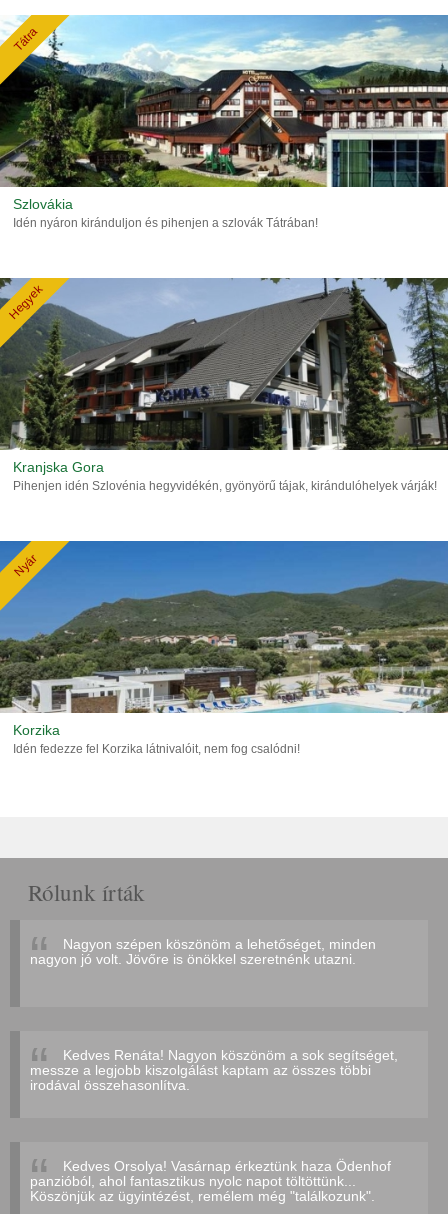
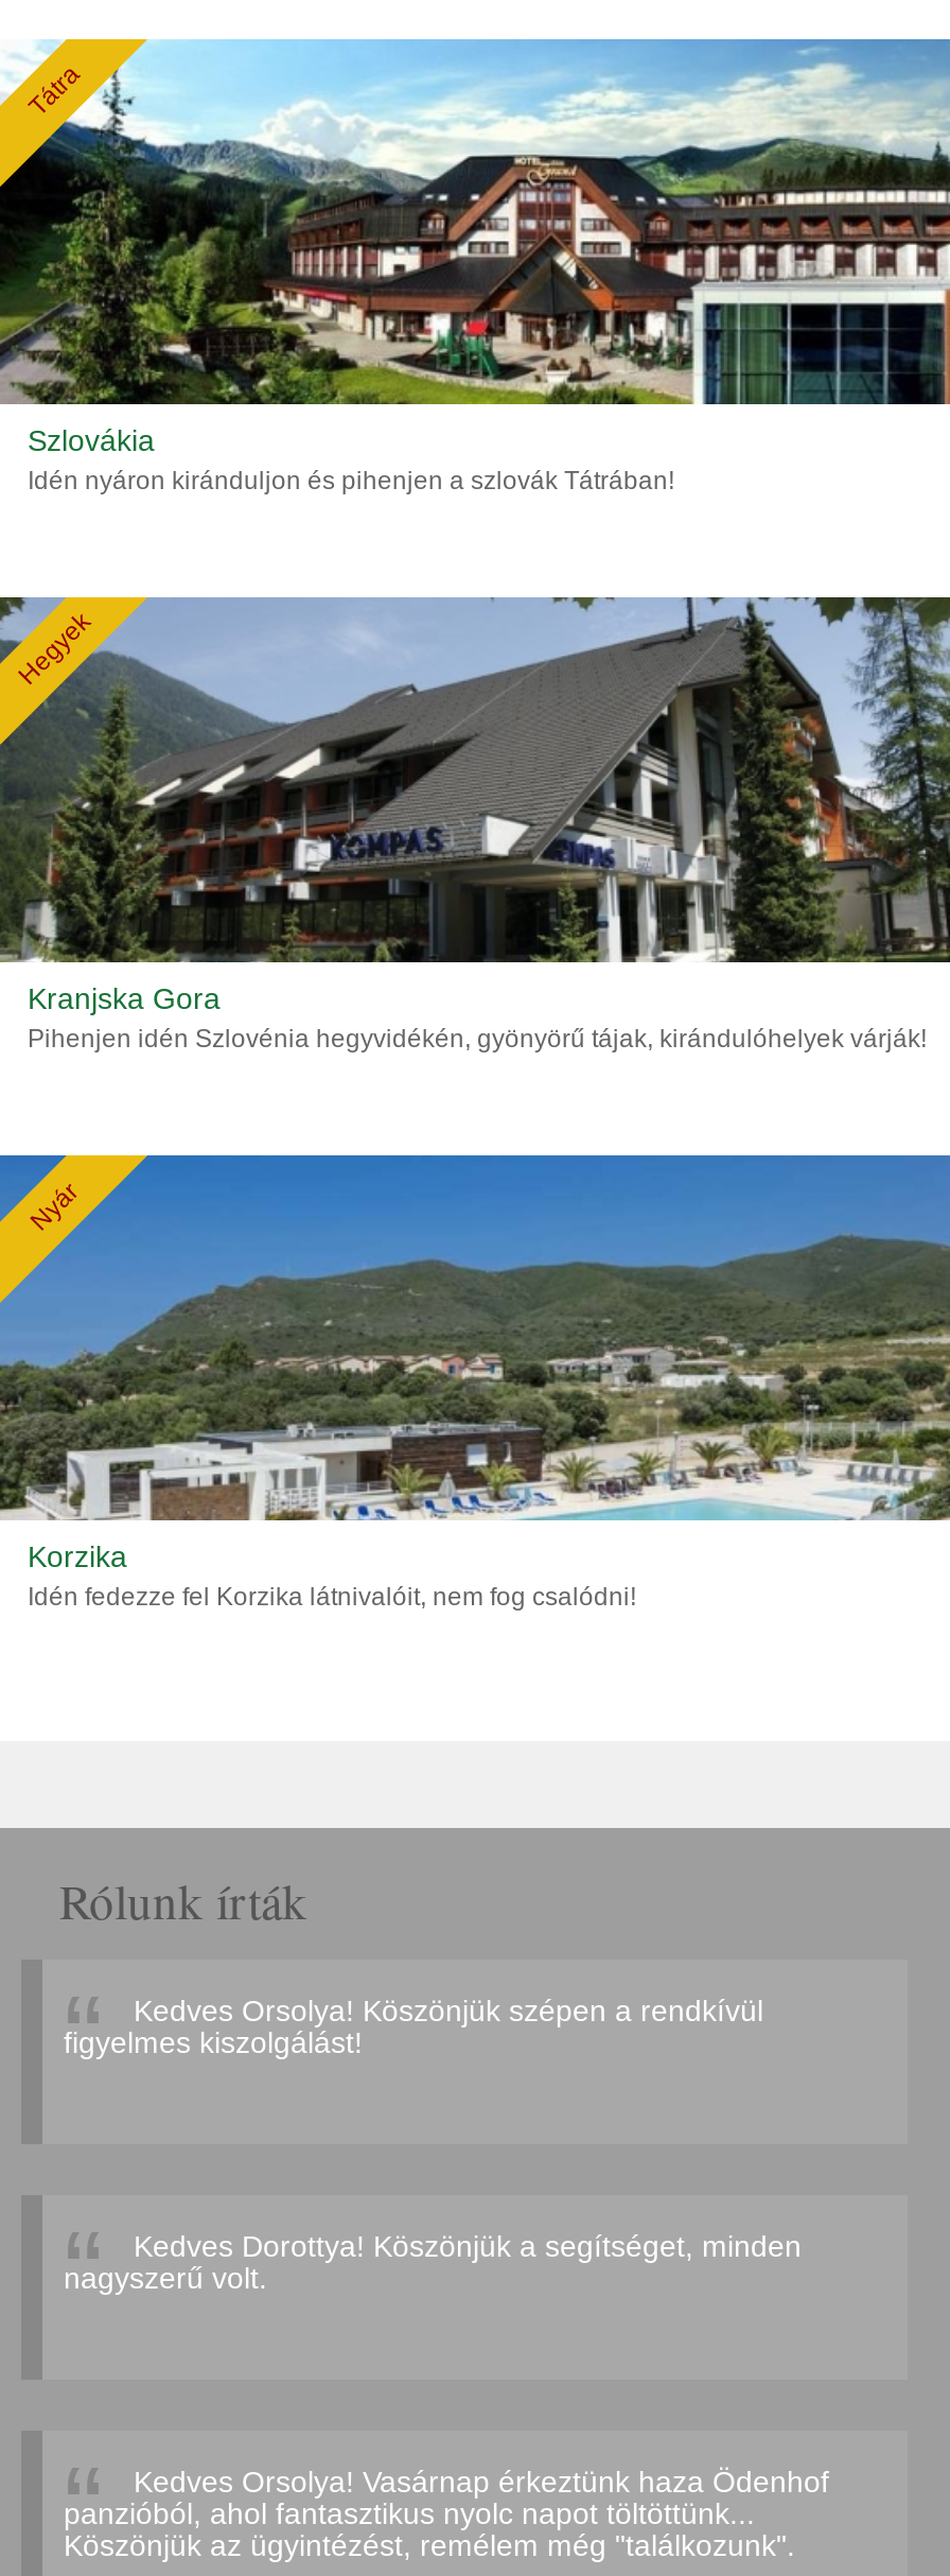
[30,936,376,967] Nagyon szépen köszönöm a lehetőséget, minden | nagyon jó volt. Jövőre is önökkel szeretnénk utazni. -> [64,1994,763,2059] Kedves Orsolya! Köszönjük szépen a rendkívül | figyelmes kiszolgálást!
[30,1047,398,1093] Kedves Renáta! Nagyon köszönöm a sok segítséget, | messze a legjobb kiszolgálást kaptam az összes többi | irodával összehasonlítva. -> [64,2229,802,2295] Kedves Dorottya! Köszönjük a segítséget, minden | nagyszerű volt.

